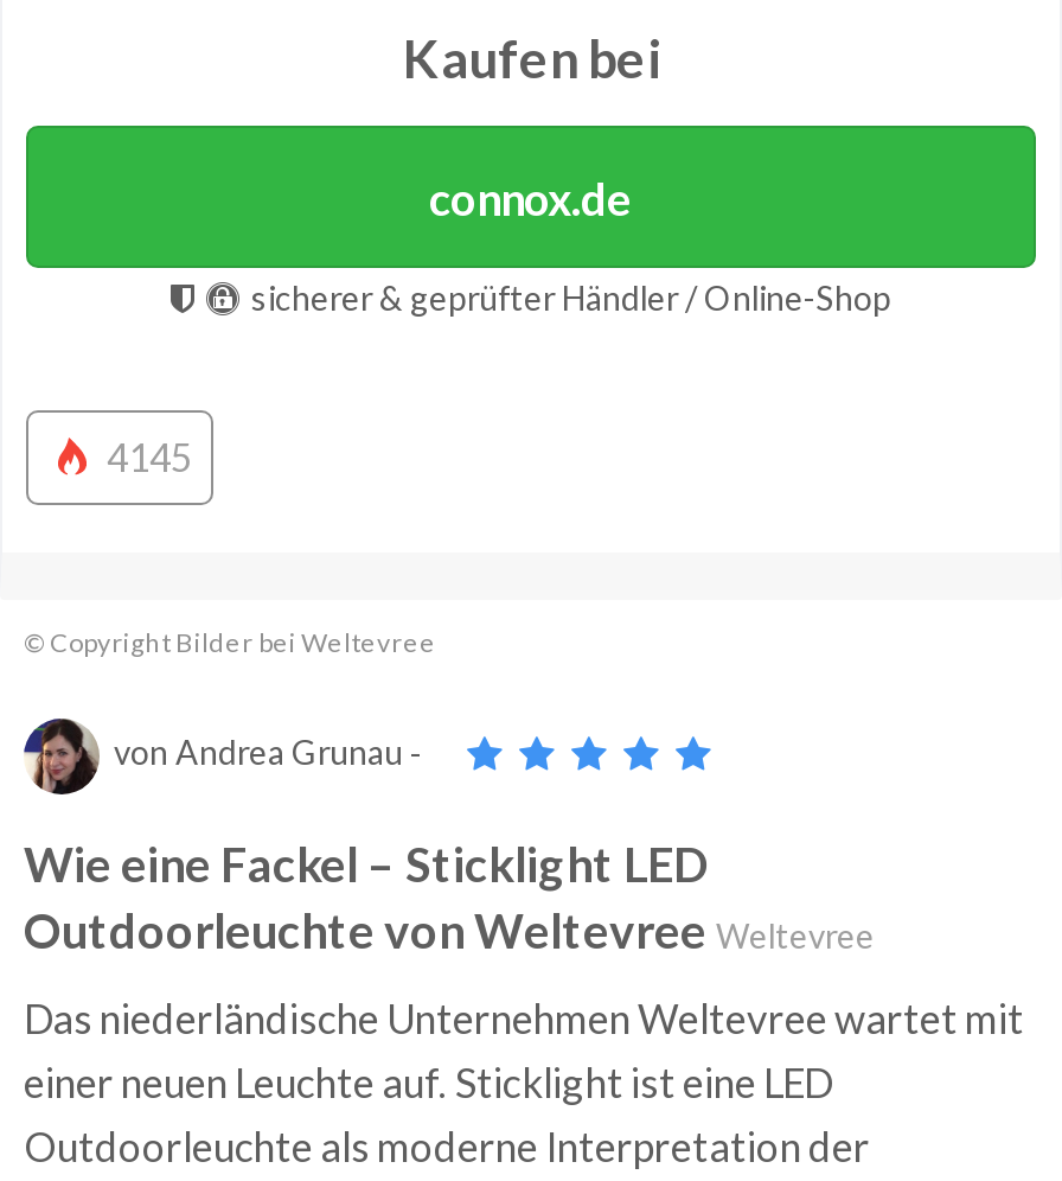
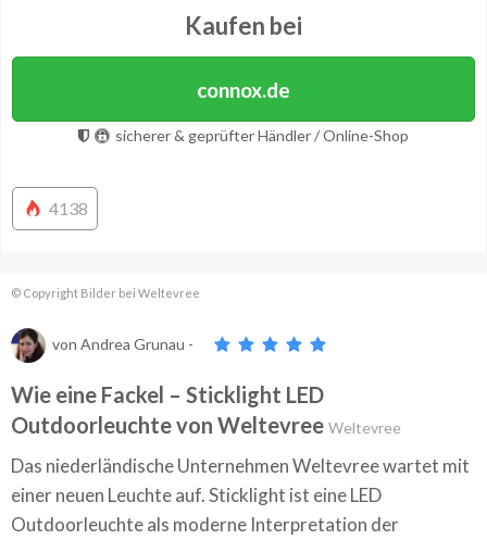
[107,434,192,479] 4145 -> [49,198,88,218] 4138

